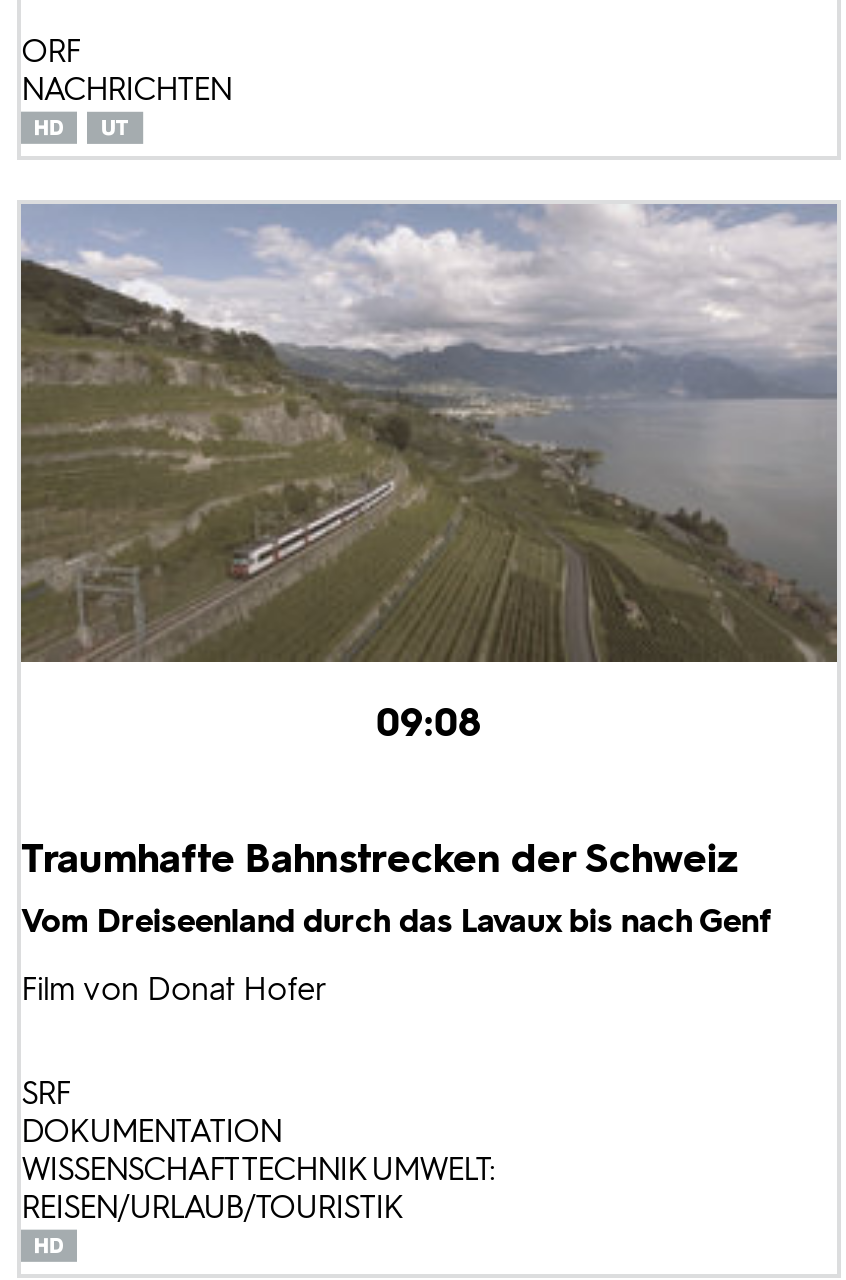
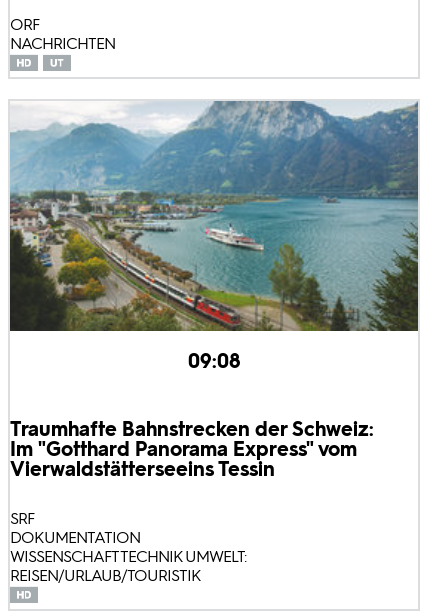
[19,202,837,664] [image] -> [10,100,419,332] [image]
[21,835,771,1009] Traumhafte Bahnstrecken der Schweiz | Vom Dreiseenland durch das Lavaux bis nach Genf | Film von Donat Hofer -> [10,417,374,481] Traumhafte Bahnstrecken der Schweiz: | Im "Gotthard Panorama Express" vom | Vierwaldstätterseeins Tessin

